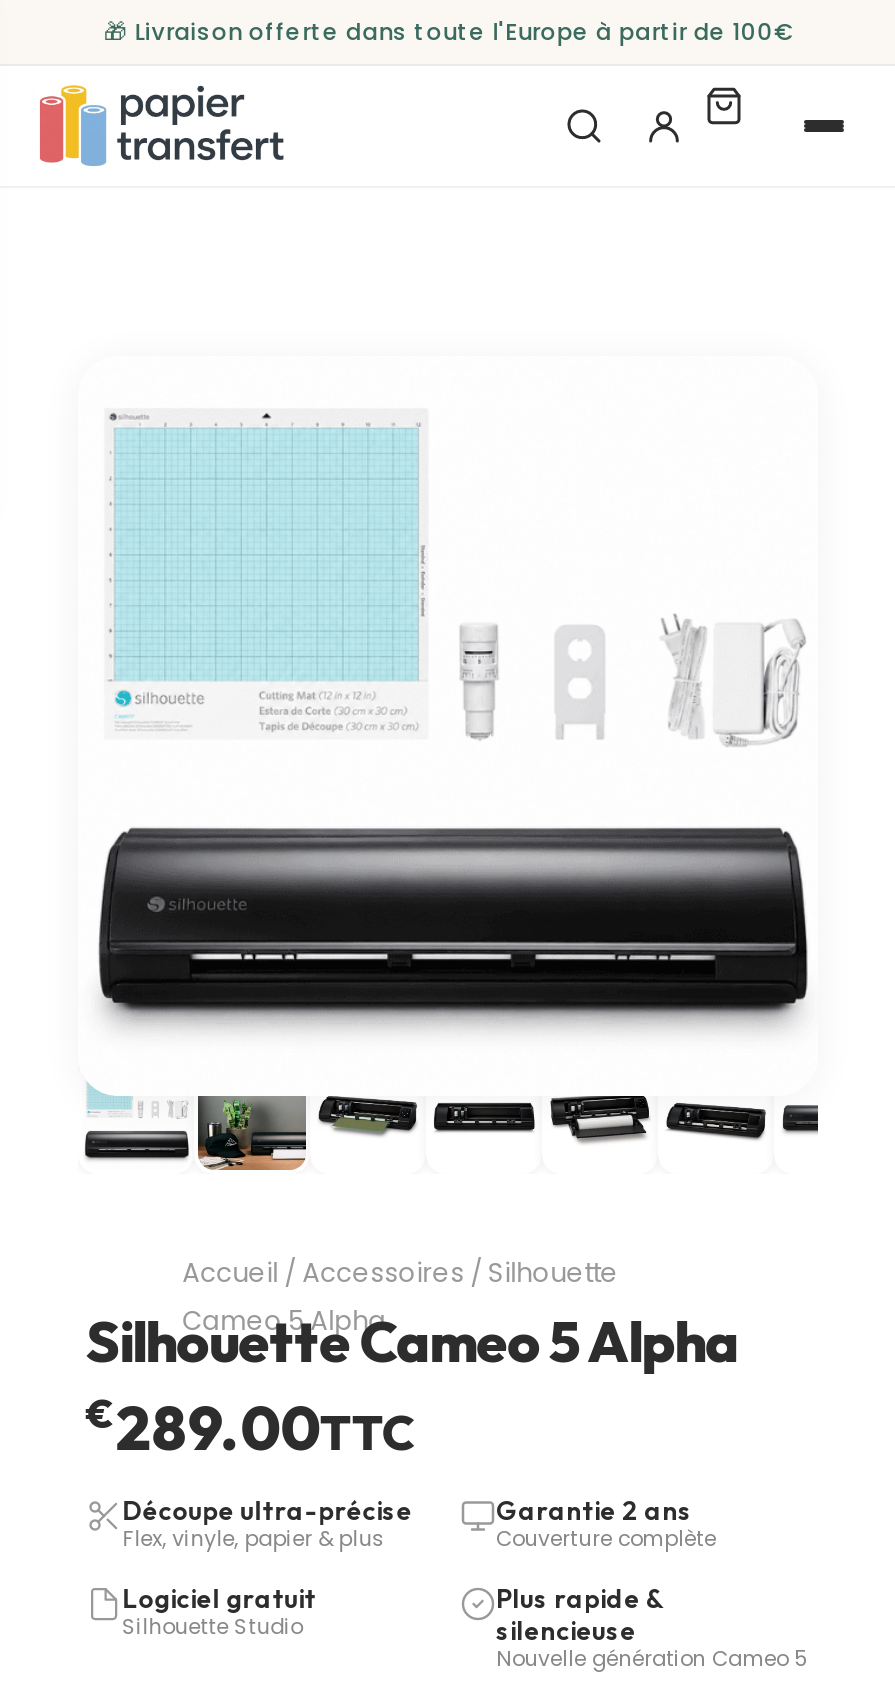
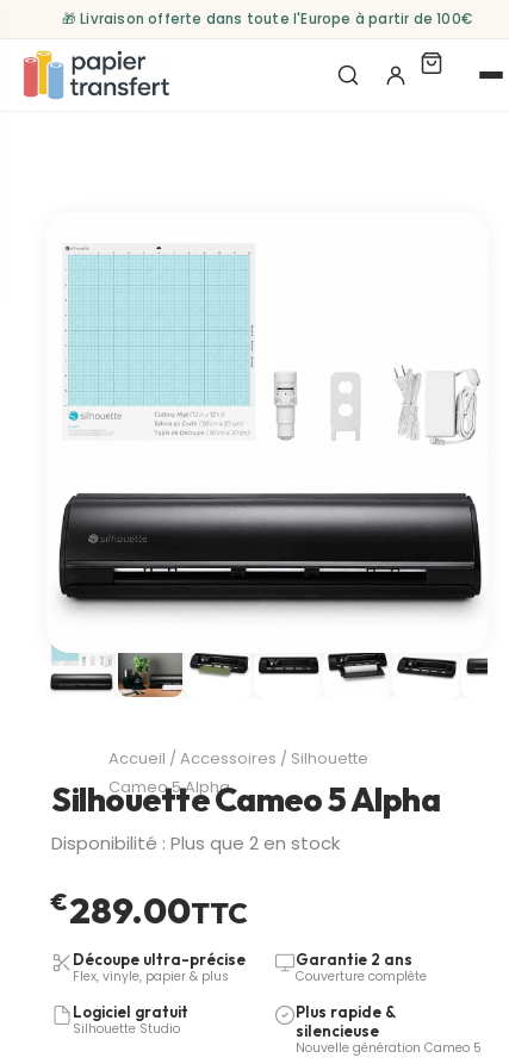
none -> [51,830,340,855] Disponibilité : Plus que 2 en stock

